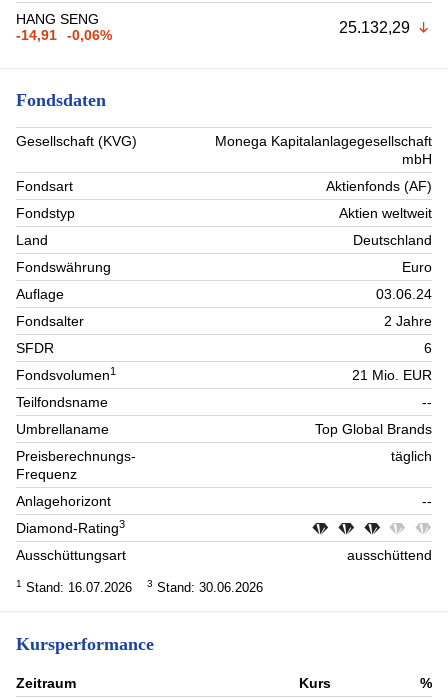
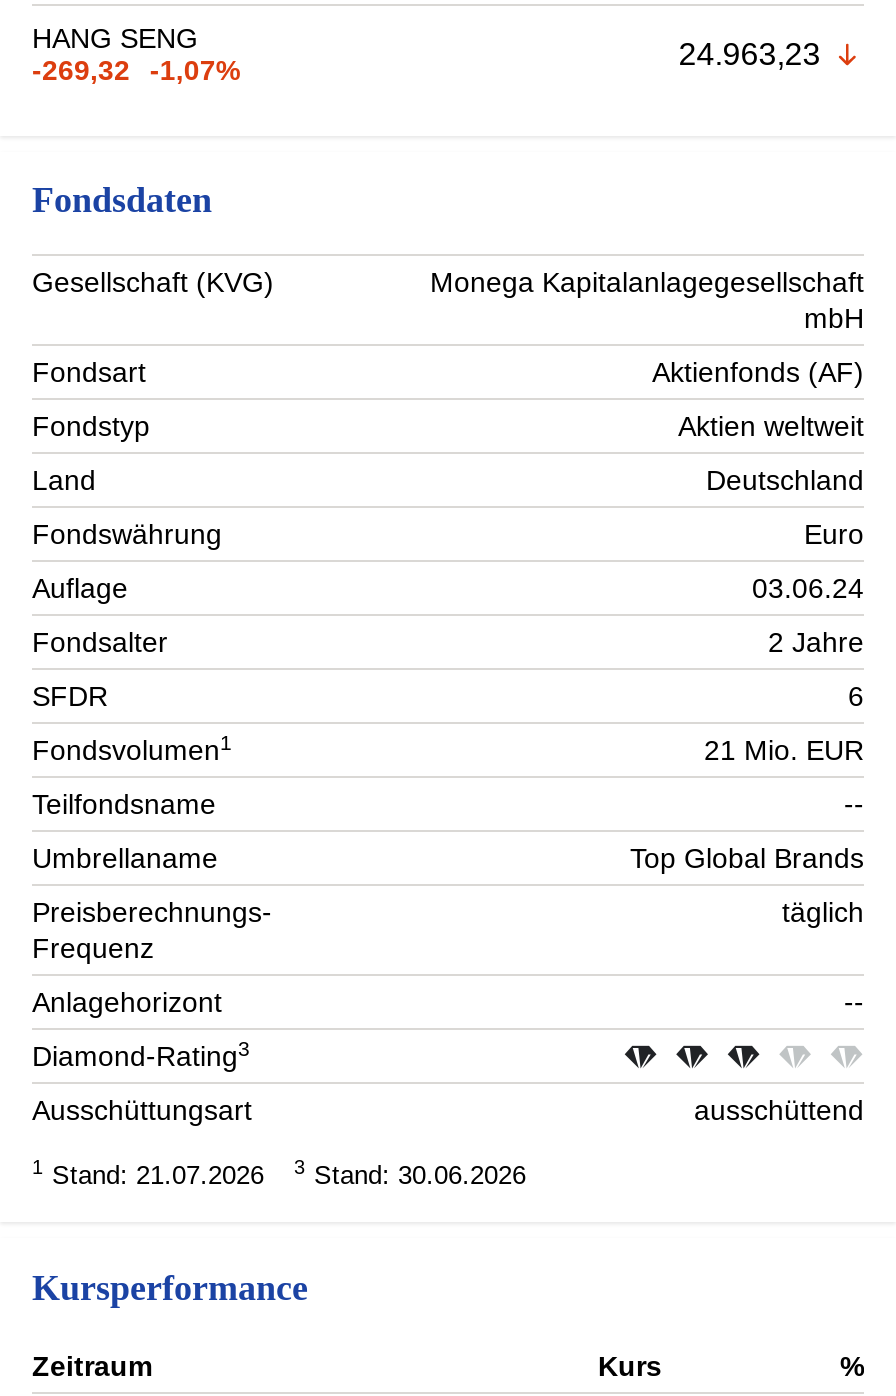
[339,19,410,36] 25.132,29 -> [679,38,821,72] 24.963,23
[16,27,57,43] -14,91 -> [32,54,130,86] -269,32
[67,27,112,43] -0,06% -> [150,54,240,86] -1,07%
[16,578,263,595] 1 Stand: 16.07.2026 3 Stand: 30.06.2026 -> [32,1157,526,1191] 1 Stand: 21.07.2026 3 Stand: 30.06.2026

